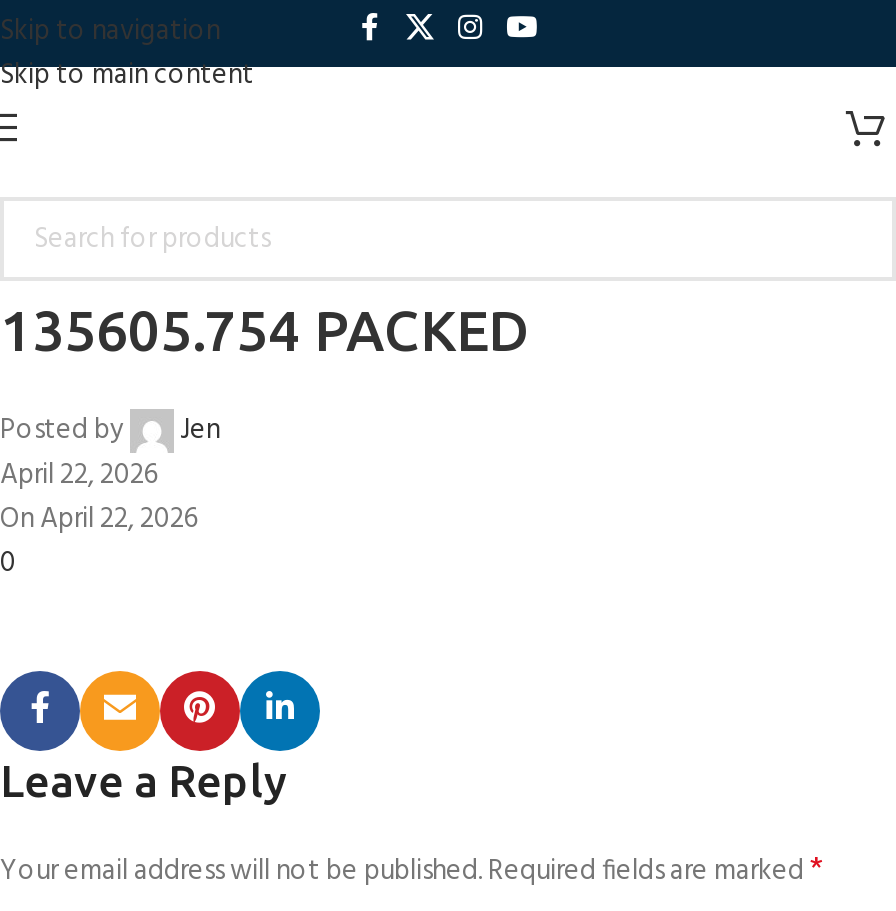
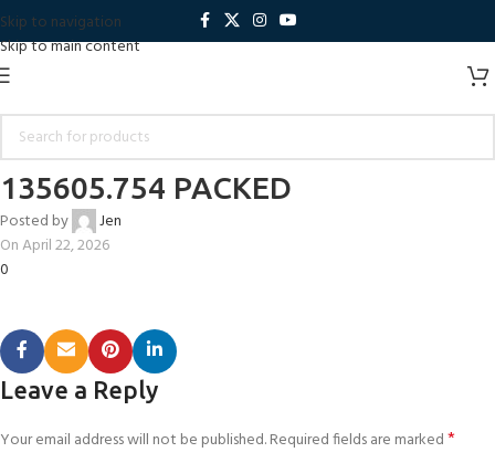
[0,452,158,498] April 22, 2026 -> none

